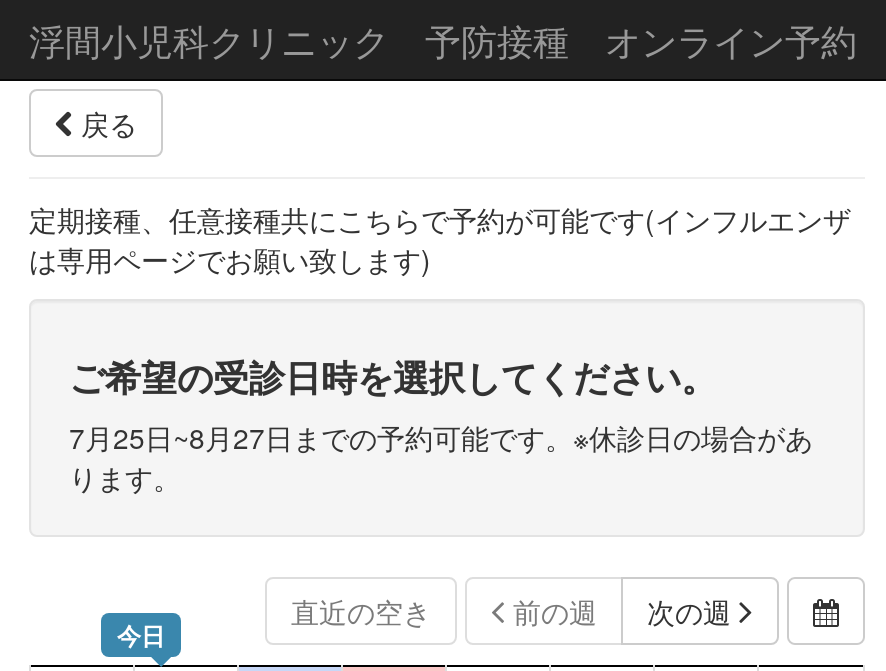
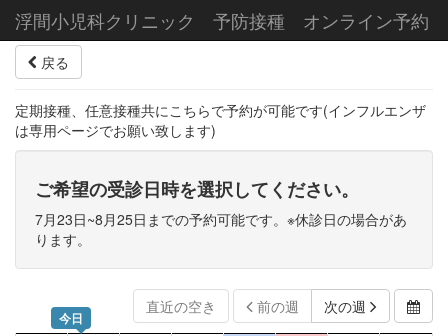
[69,417,813,457] 7月25日~8月27日までの予約可能です。※休診日の場合があ -> [35,209,407,229] 7月23日~8月25日までの予約可能です。※休診日の場合があ

